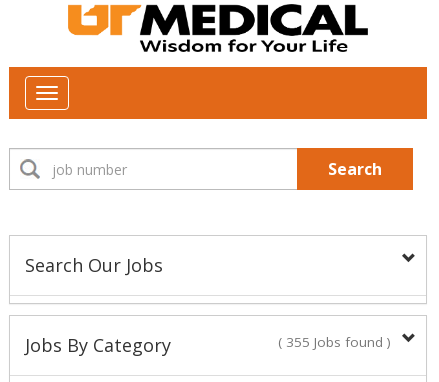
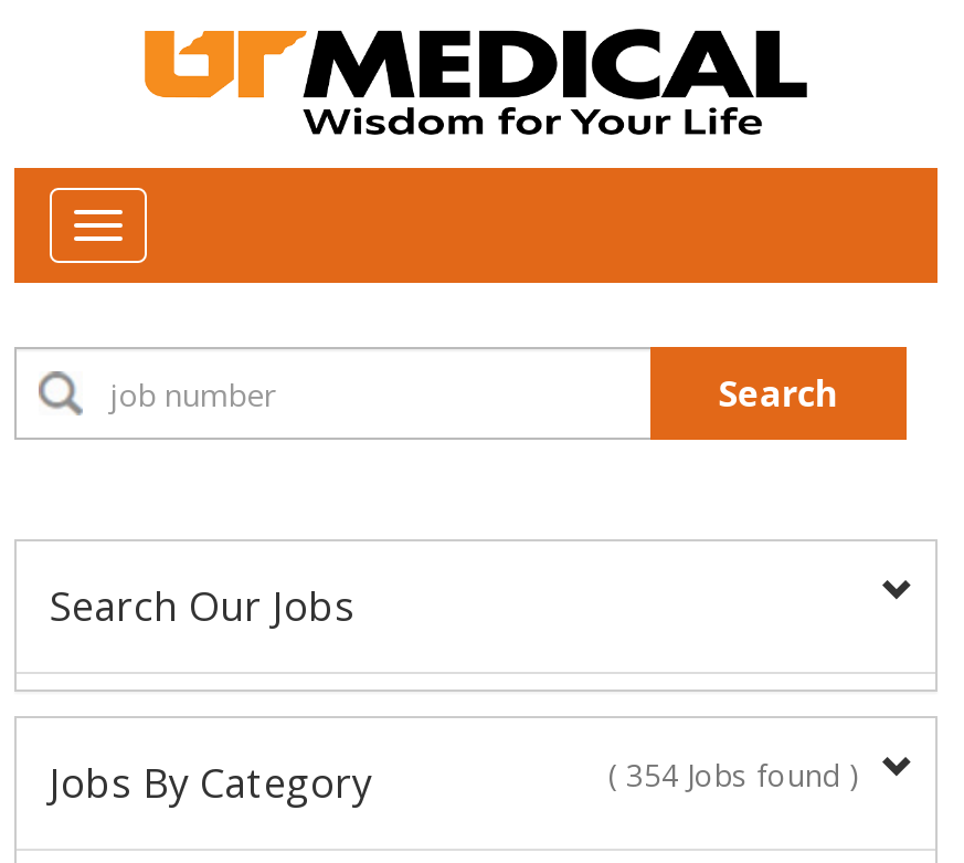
[278,333,391,351] ( 355 Jobs found ) -> [608,756,858,796] ( 354 Jobs found )

